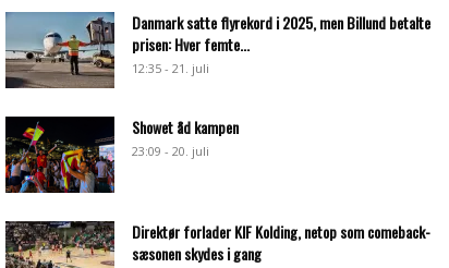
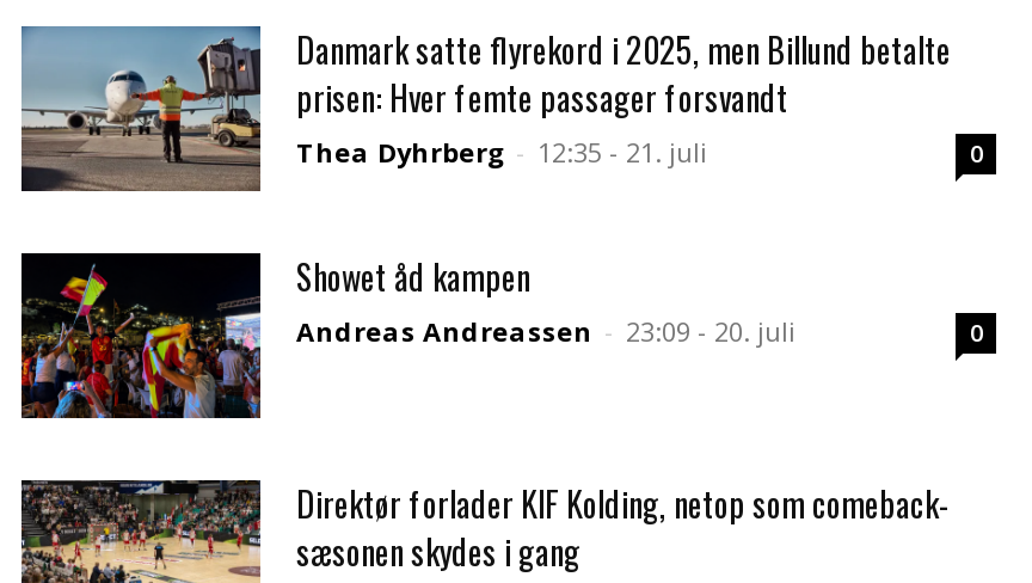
[132,33,250,76] prisen: Hver femte... | 12:35 - 21. juli -> [296,71,984,169] prisen: Hver femte passager forsvandt | Thea Dyhrberg - 12:35 - 21. juli | 0
[132,143,209,159] 23:09 - 20. juli -> [296,313,984,349] Andreas Andreassen - 23:09 - 20. juli | 0

